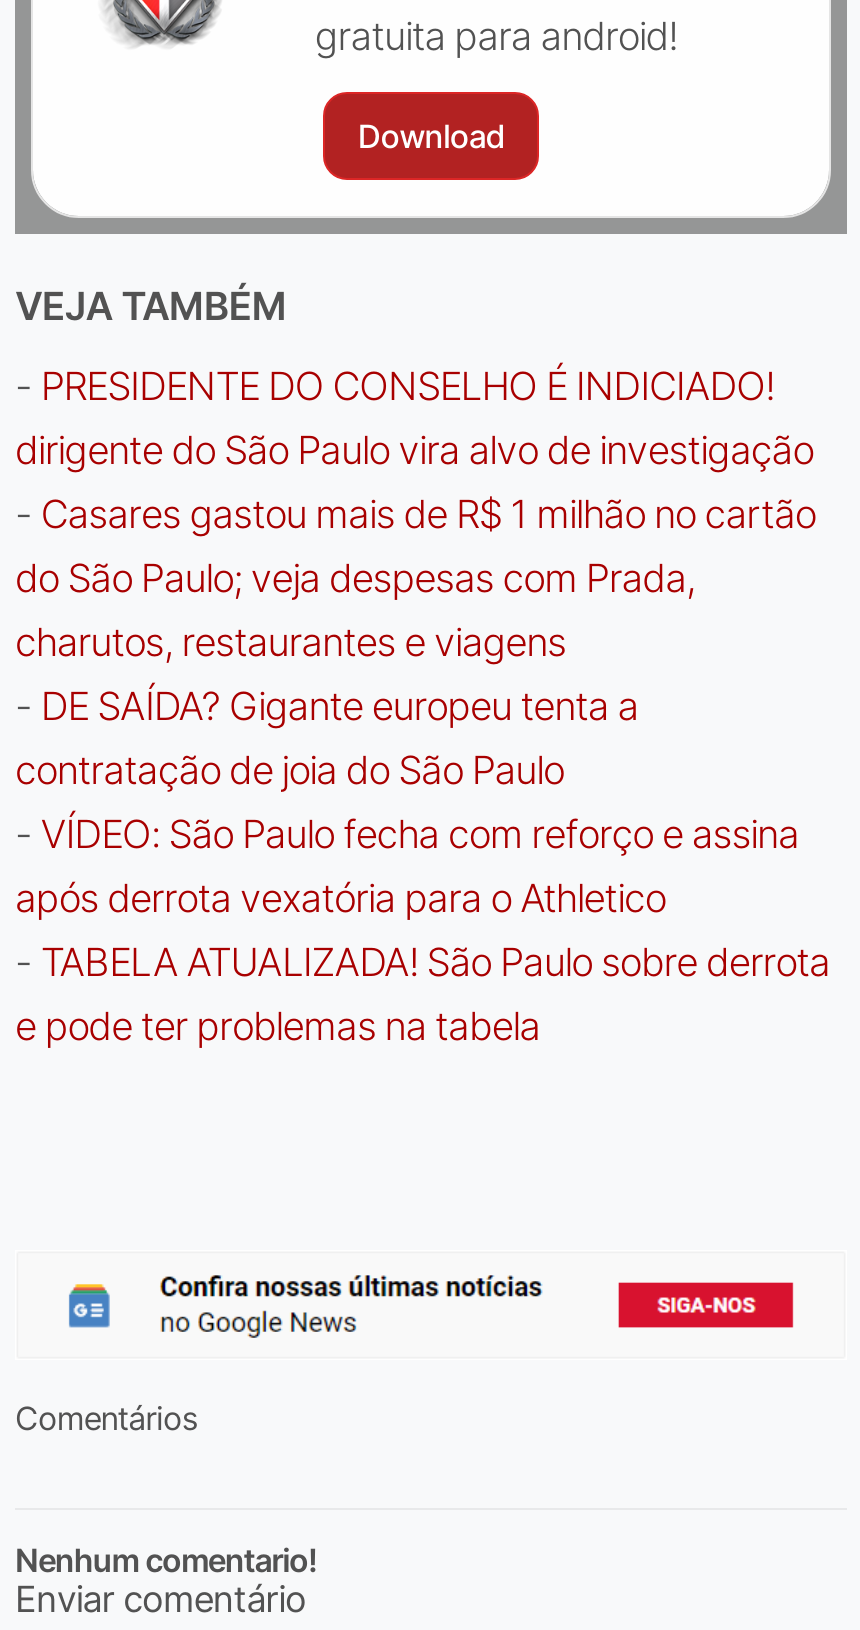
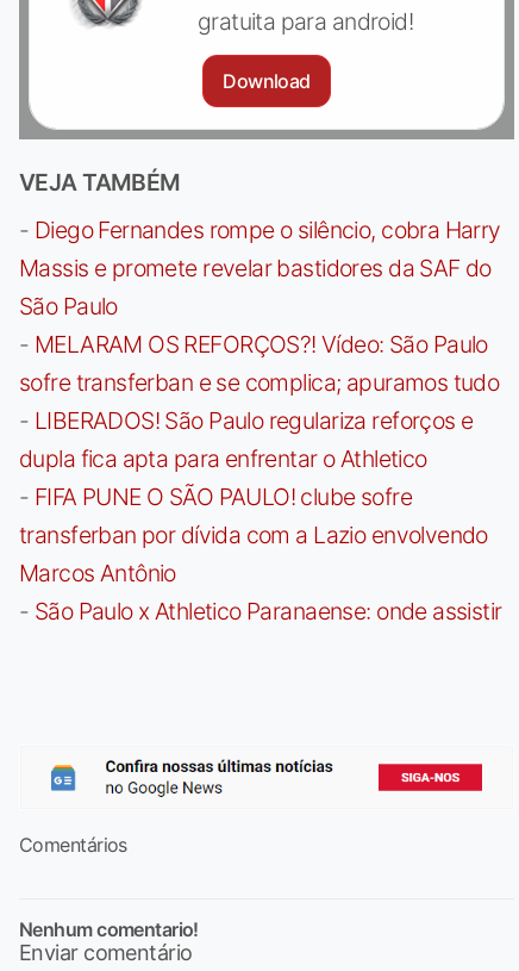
[15,361,830,1049] - PRESIDENTE DO CONSELHO É INDICIADO! | dirigente do São Paulo vira alvo de investigação | - Casares gastou mais de R$ 1 milhão no cartão | do São Paulo; veja despesas com Prada, | charutos, restaurantes e viagens | - DE SAÍDA? Gigante europeu tenta a | contratação de joia do São Paulo | - VÍDEO: São Paulo fecha com reforço e assina | após derrota vexatória para o Athletico | - TABELA ATUALIZADA! São Paulo sobre derrota | e pode ter problemas na tabela -> [19,215,502,625] - Diego Fernandes rompe o silêncio, cobra Harry | Massis e promete revelar bastidores da SAF do | São Paulo | - MELARAM OS REFORÇOS?! Vídeo: São Paulo | sofre transferban e se complica; apuramos tudo | - LIBERADOS! São Paulo regulariza reforços e | dupla fica apta para enfrentar o Athletico | - FIFA PUNE O SÃO PAULO! clube sofre | transferban por dívida com a Lazio envolvendo | Marcos Antônio | - São Paulo x Athletico Paranaense: onde assistir

